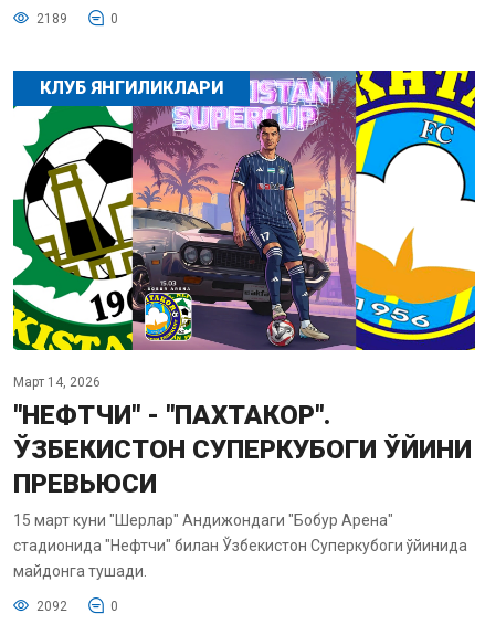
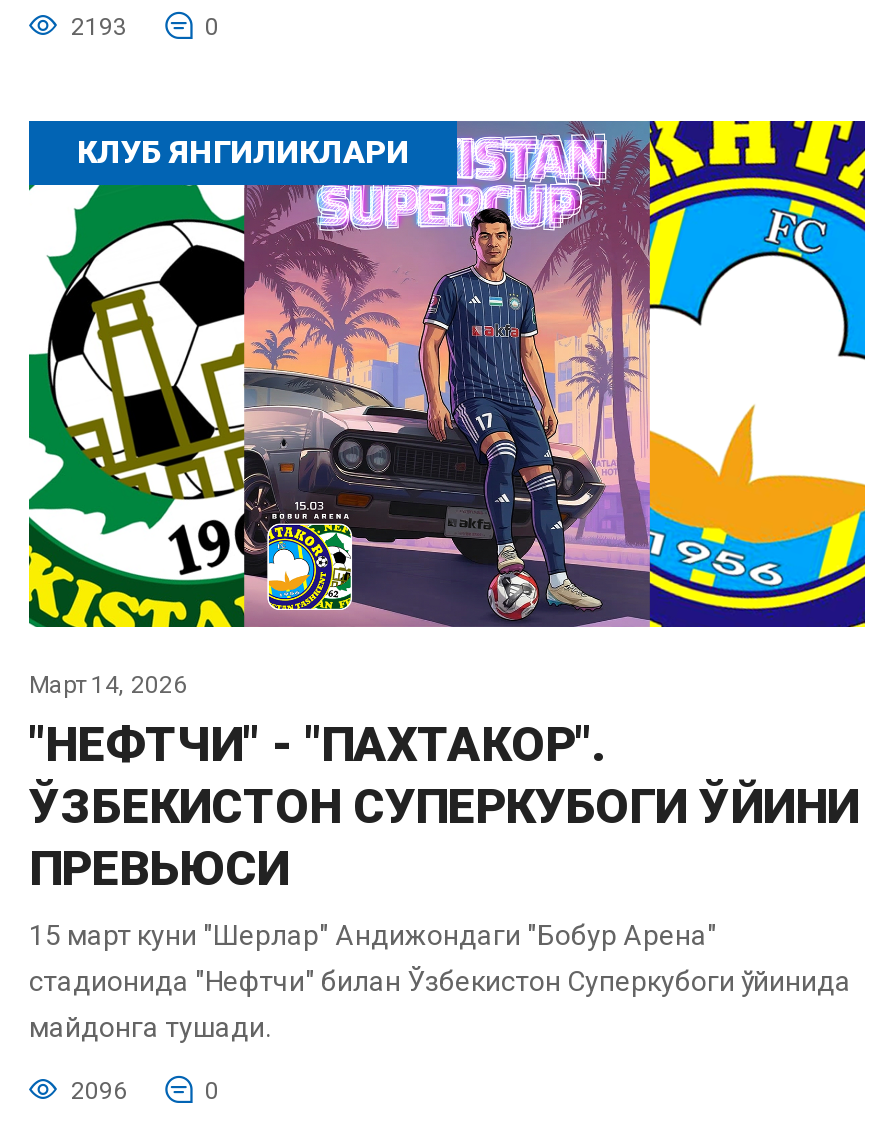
[36,11,67,26] 2189 -> [71,13,127,41] 2193
[36,599,67,614] 2092 -> [71,1077,127,1105] 2096

